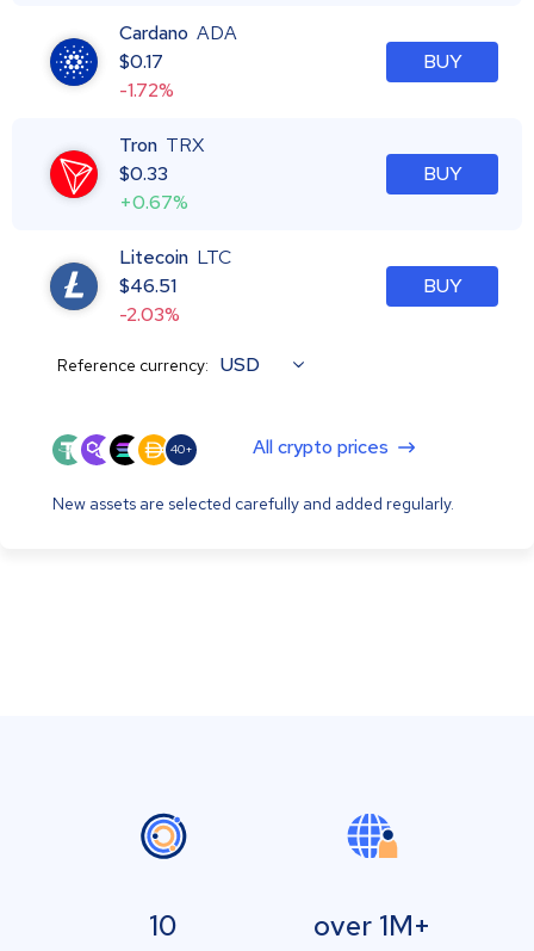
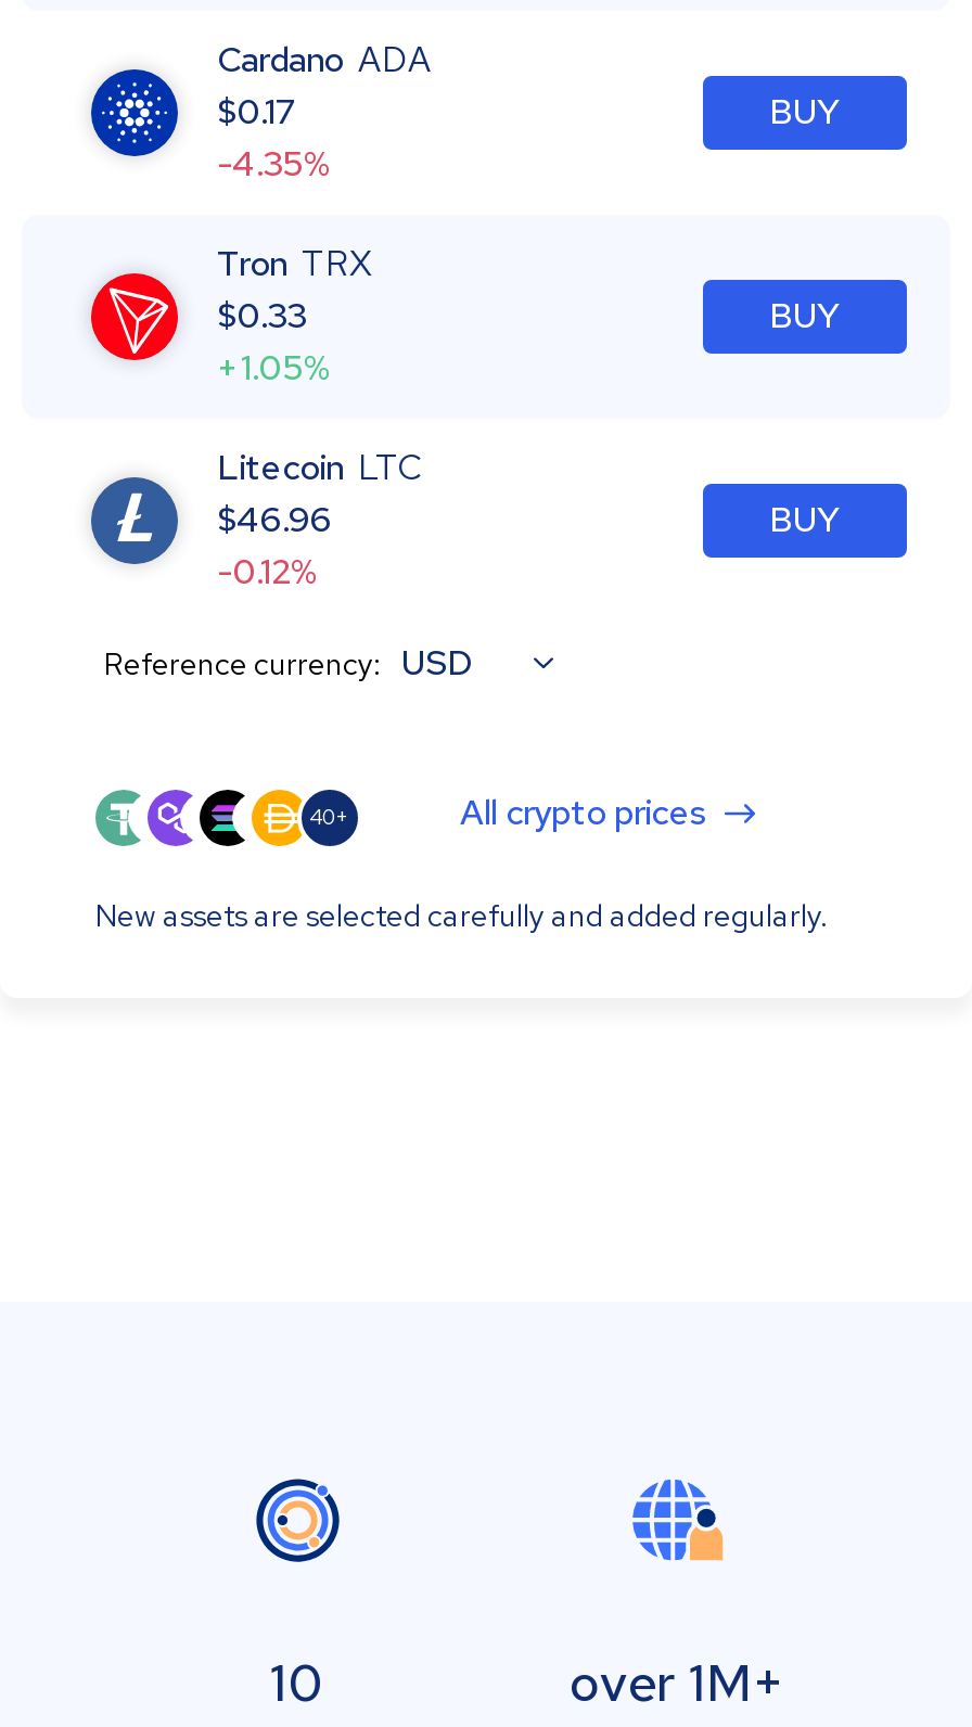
[119,77,174,102] -1.72% -> [217,141,332,186] -4.35%
[119,189,188,215] +0.67% -> [217,345,332,390] +1.05%
[119,273,176,298] $46.51 -> [217,496,332,542] $46.96
[119,302,180,327] -2.03% -> [217,548,319,594] -0.12%

